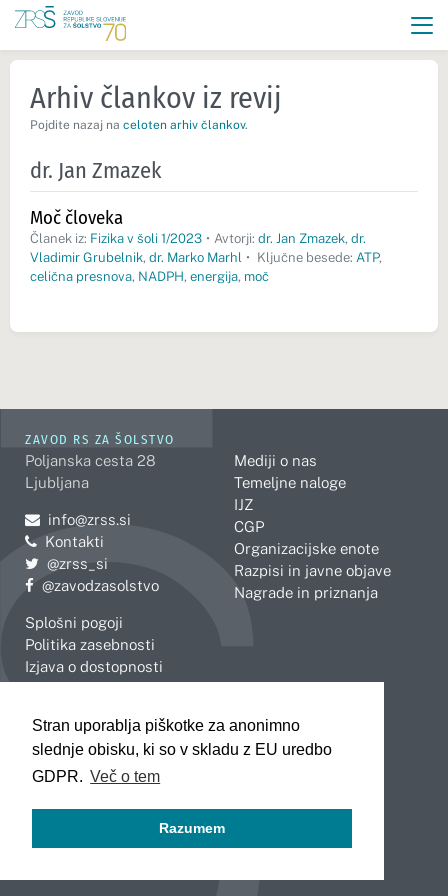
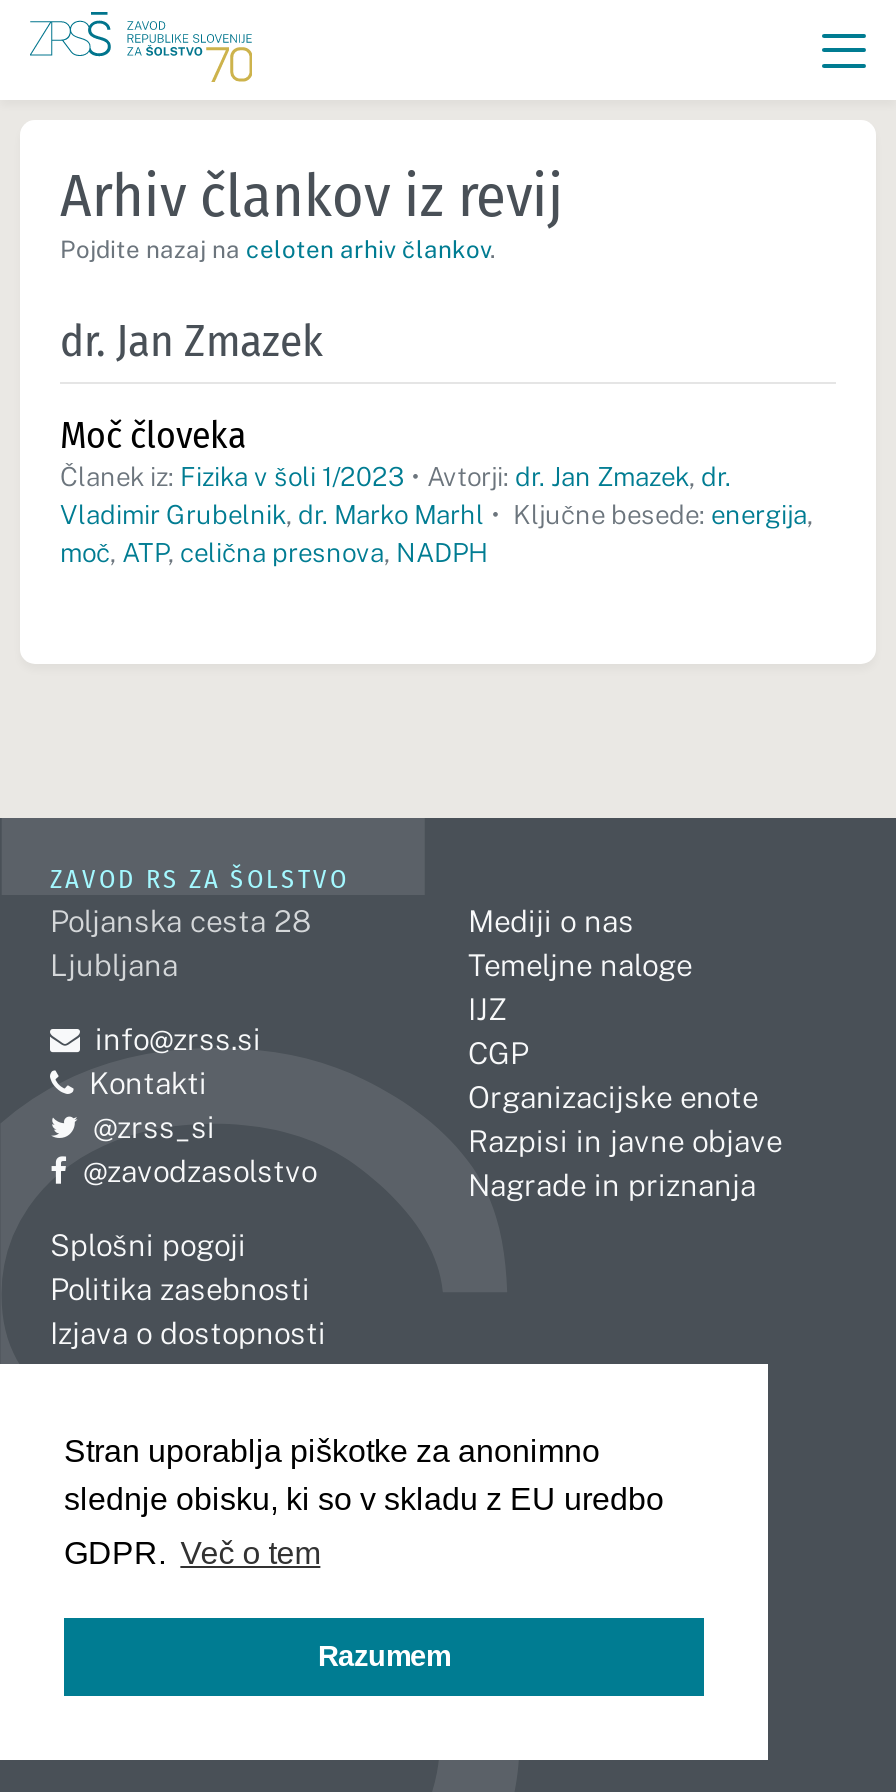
[30,250,381,284] Vladimir Grubelnik, dr. Marko Marhl • Ključne besede: ATP, | celična presnova, NADPH, energija, moč -> [60,500,813,568] Vladimir Grubelnik, dr. Marko Marhl • Ključne besede: energija, | moč, ATP, celična presnova, NADPH

